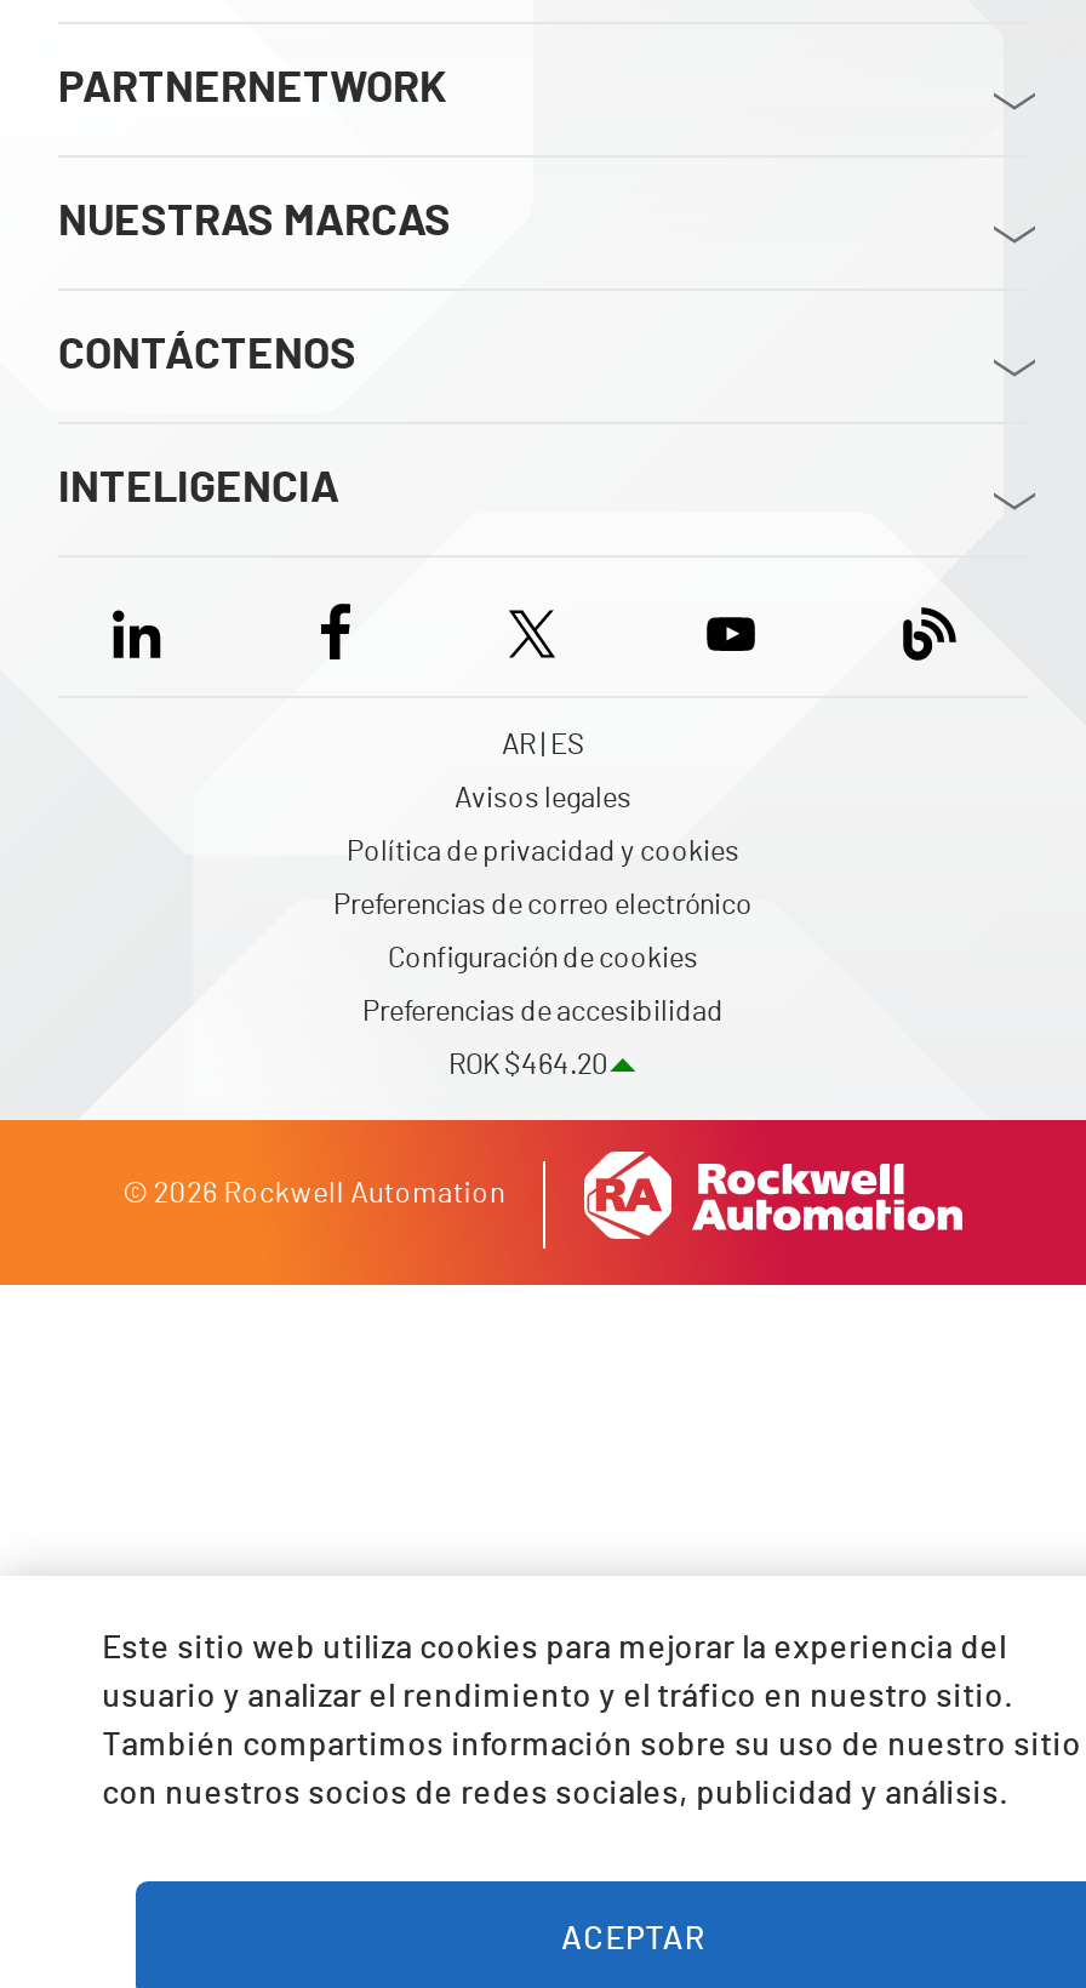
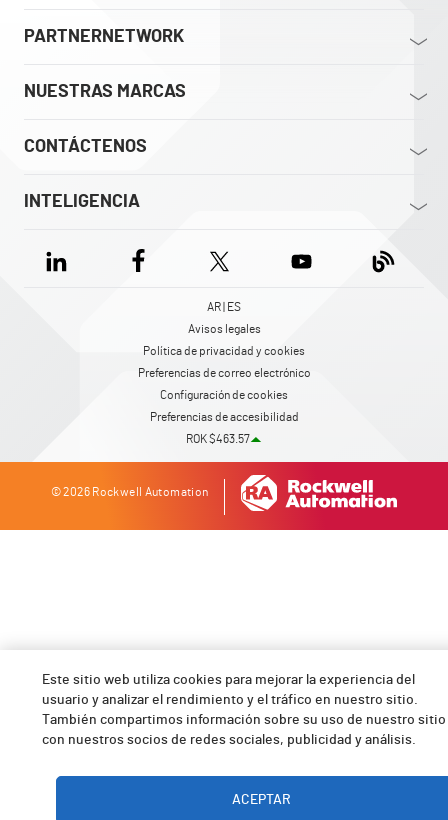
[448,1050,608,1079] ROK $464.20 -> [186,433,250,445] ROK $463.57

